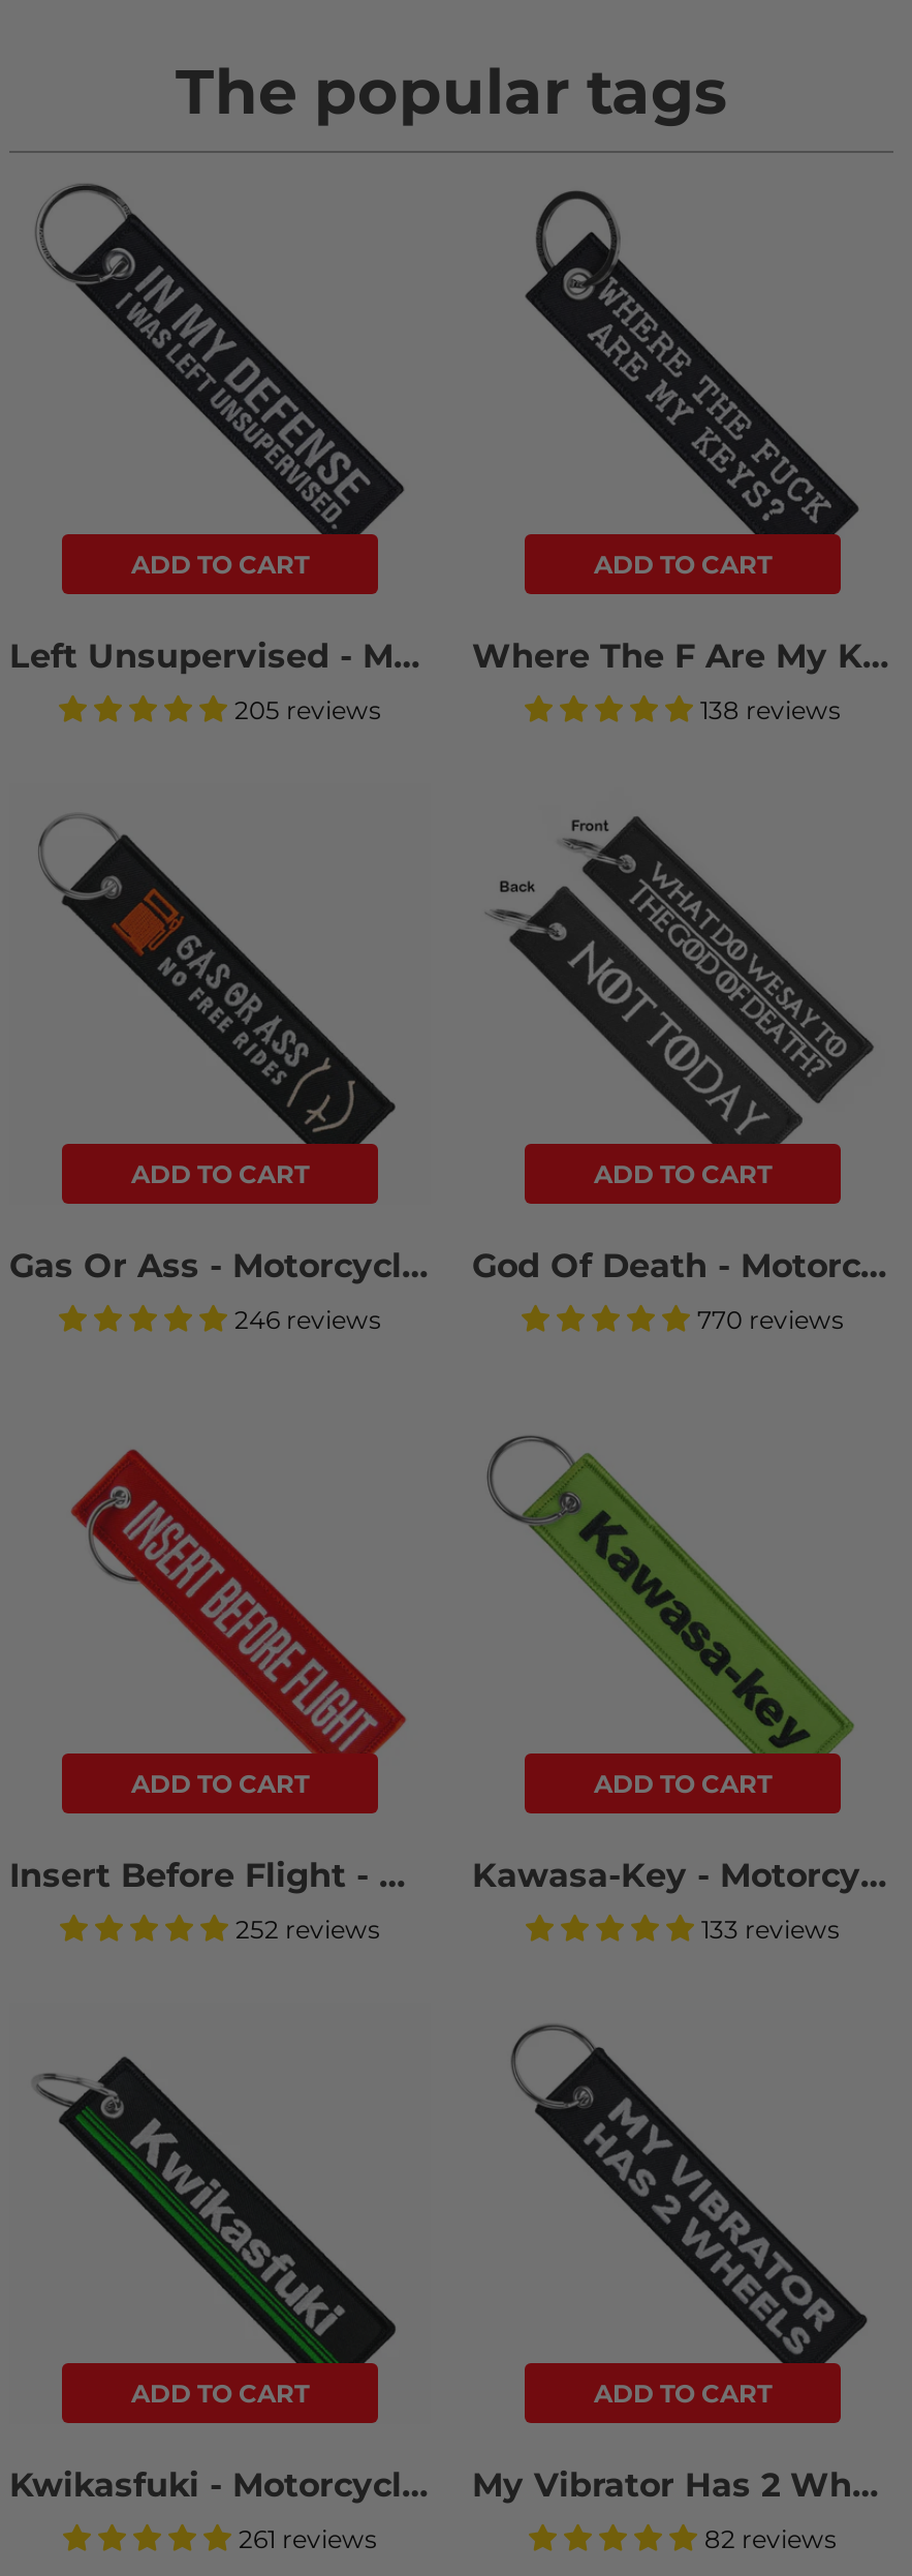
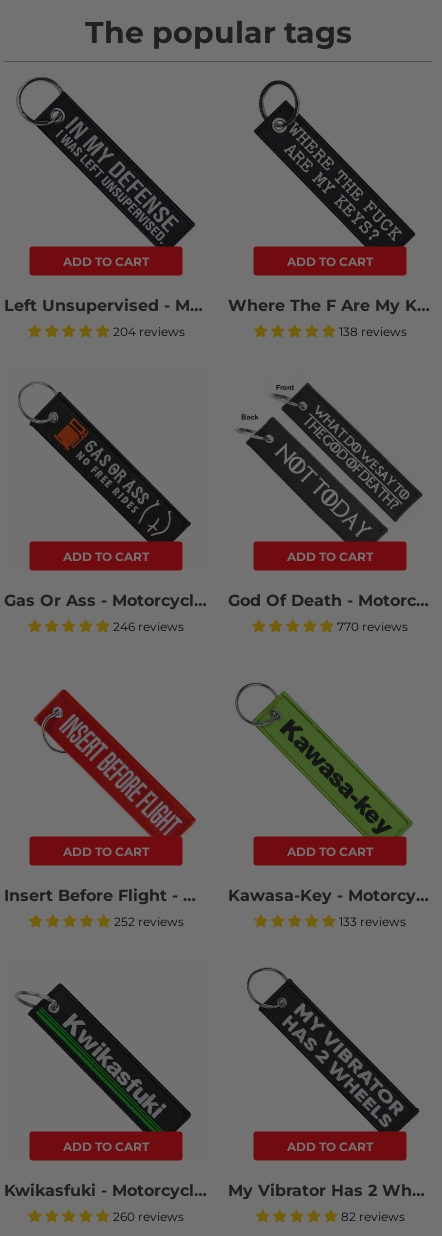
[234,694,381,725] 205 reviews -> [112,324,184,339] 204 reviews
[239,2523,377,2554] 261 reviews -> [113,1209,184,1224] 260 reviews

